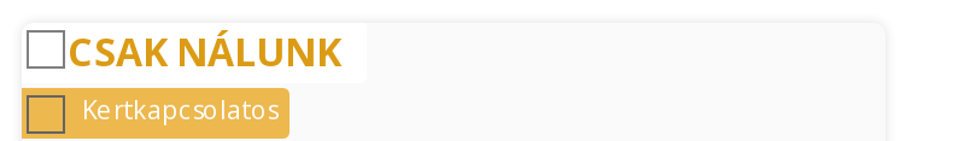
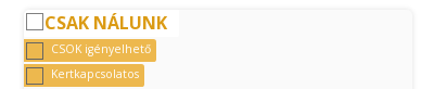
none -> [51,41,151,56] CSOK igényelhető

